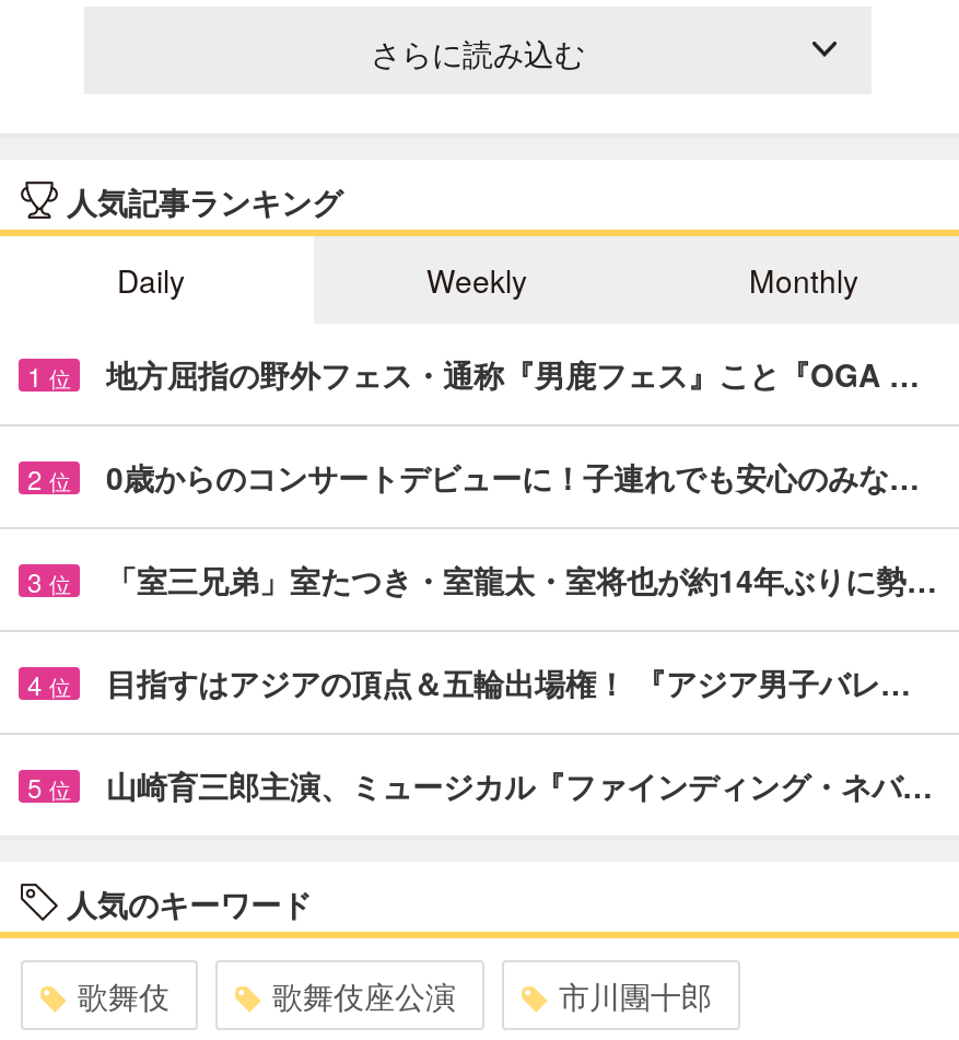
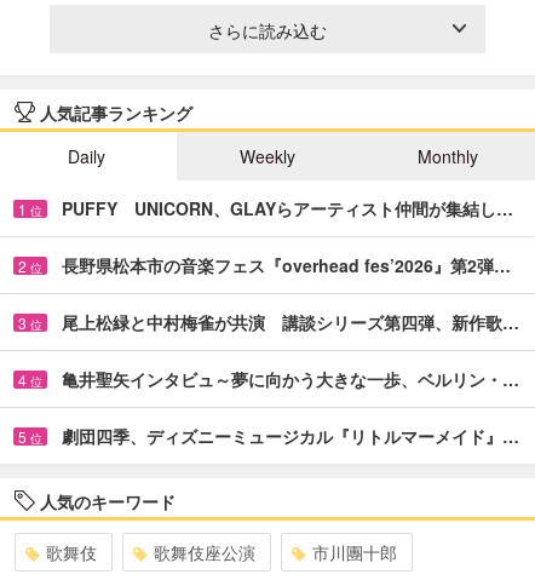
[106,352,920,395] 地方屈指の野外フェス・通称『男鹿フェス』こと『OGA … -> [62,196,513,220] PUFFY UNICORN、GLAYらアーティスト仲間が集結し…
[106,454,920,498] 0歳からのコンサートデビューに！子連れでも安心のみな… -> [62,253,511,277] 長野県松本市の音楽フェス『overhead fes’2026』第2弾…
[106,557,937,601] 「室三兄弟」室たつき・室龍太・室将也が約14年ぶりに勢… -> [62,310,519,334] 尾上松緑と中村梅雀が共演 講談シリーズ第四弾、新作歌…
[106,660,911,704] 目指すはアジアの頂点＆五輪出場権！ 『アジア男子バレ… -> [62,367,519,391] 亀井聖矢インタビュ～夢に向かう大きな一歩、ベルリン・…
[106,763,933,807] 山崎育三郎主演、ミュージカル『ファインディング・ネバ… -> [62,424,519,448] 劇団四季、ディズニーミュージカル『リトルマーメイド』…

